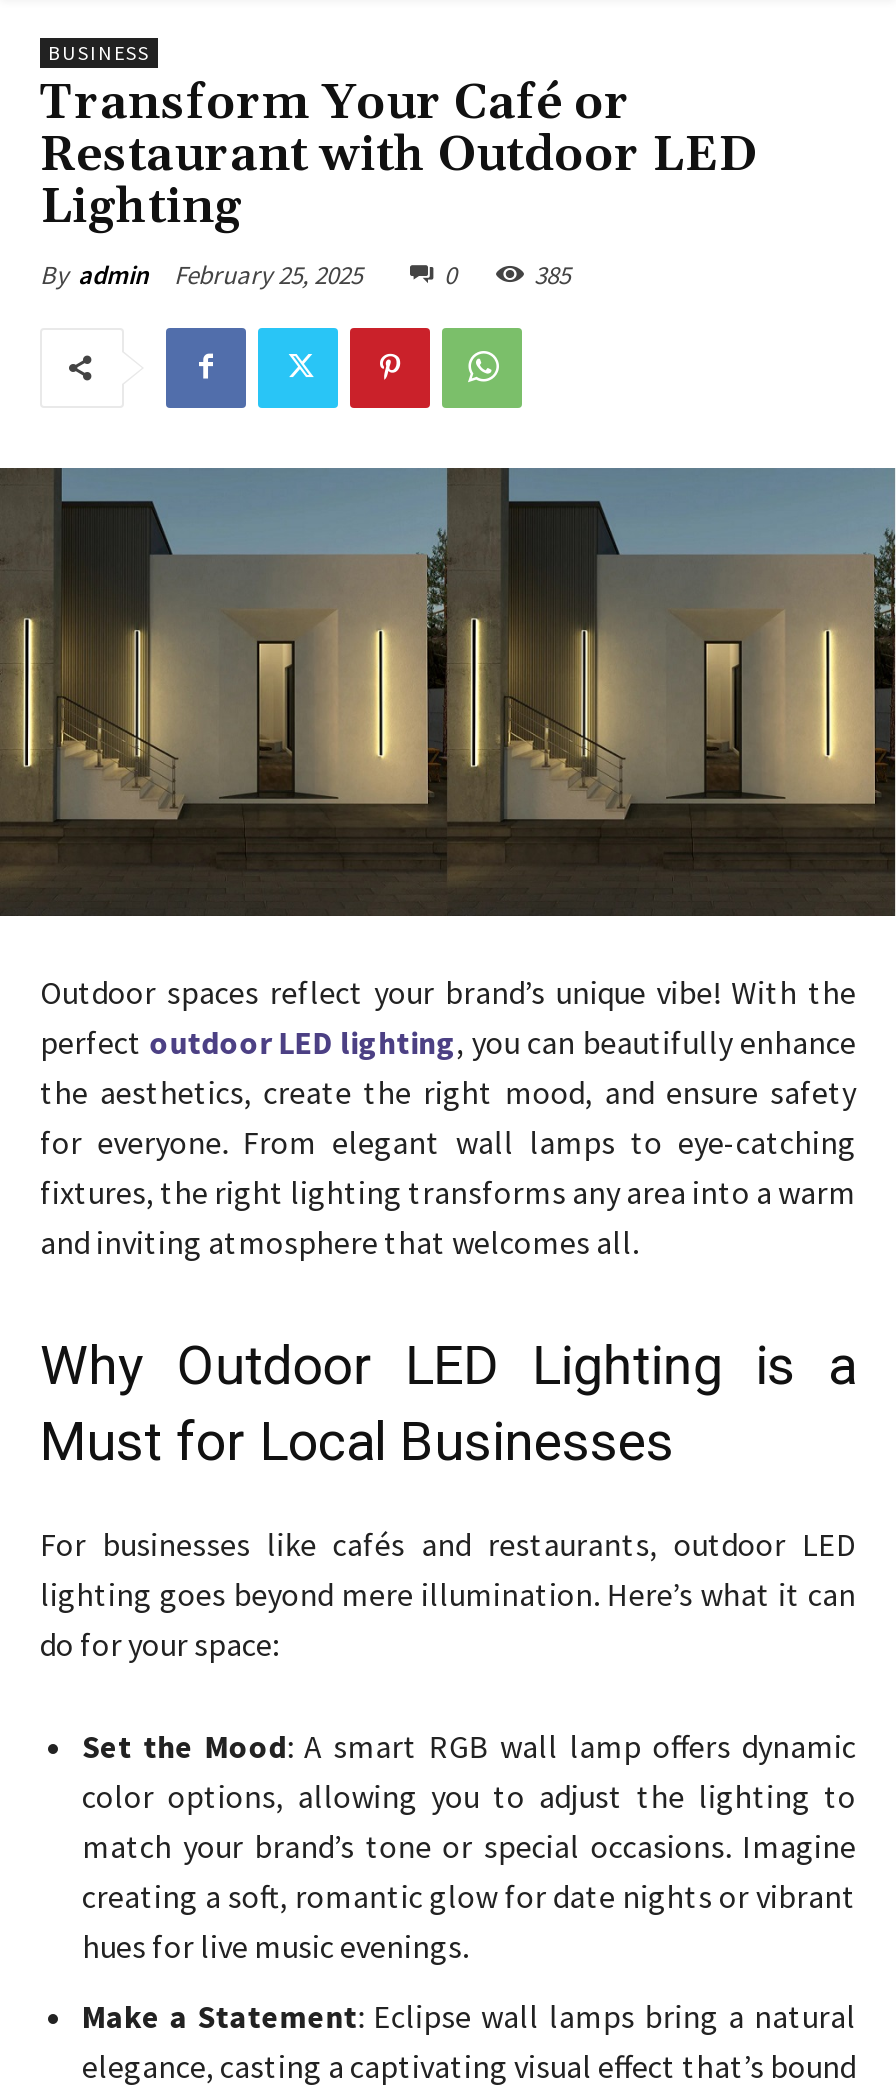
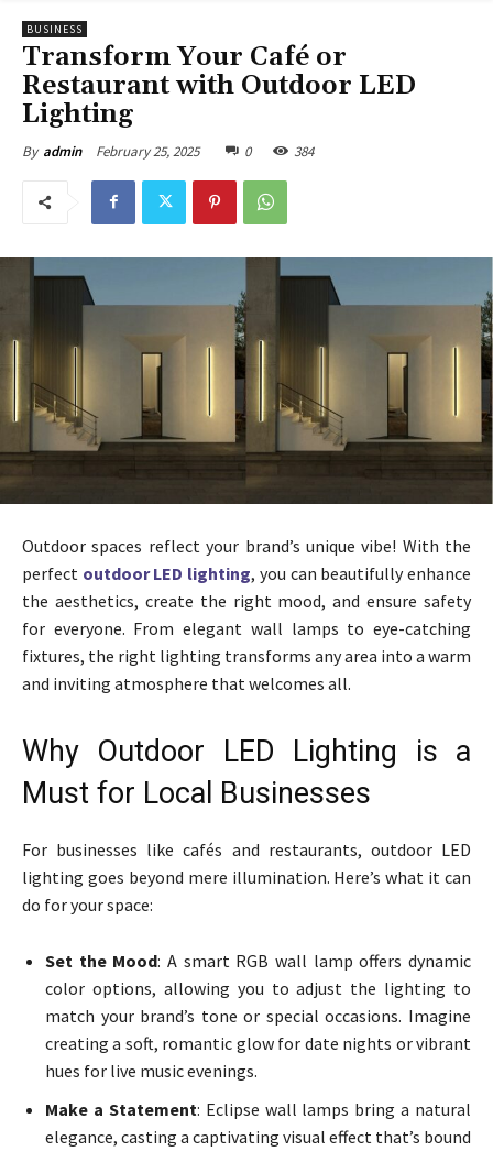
[534,257,570,291] 385 -> [294,141,314,160] 384

